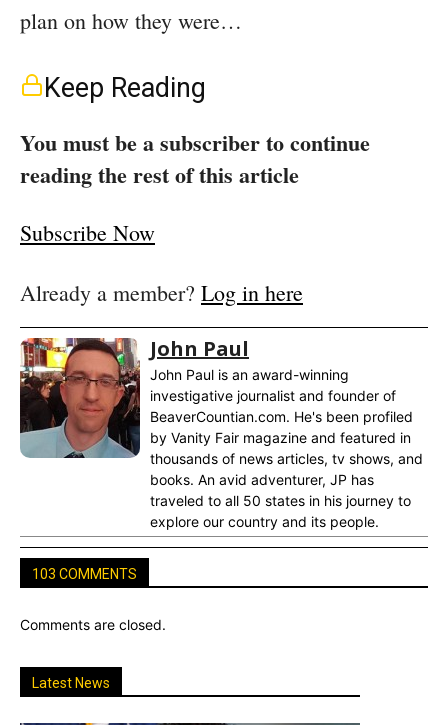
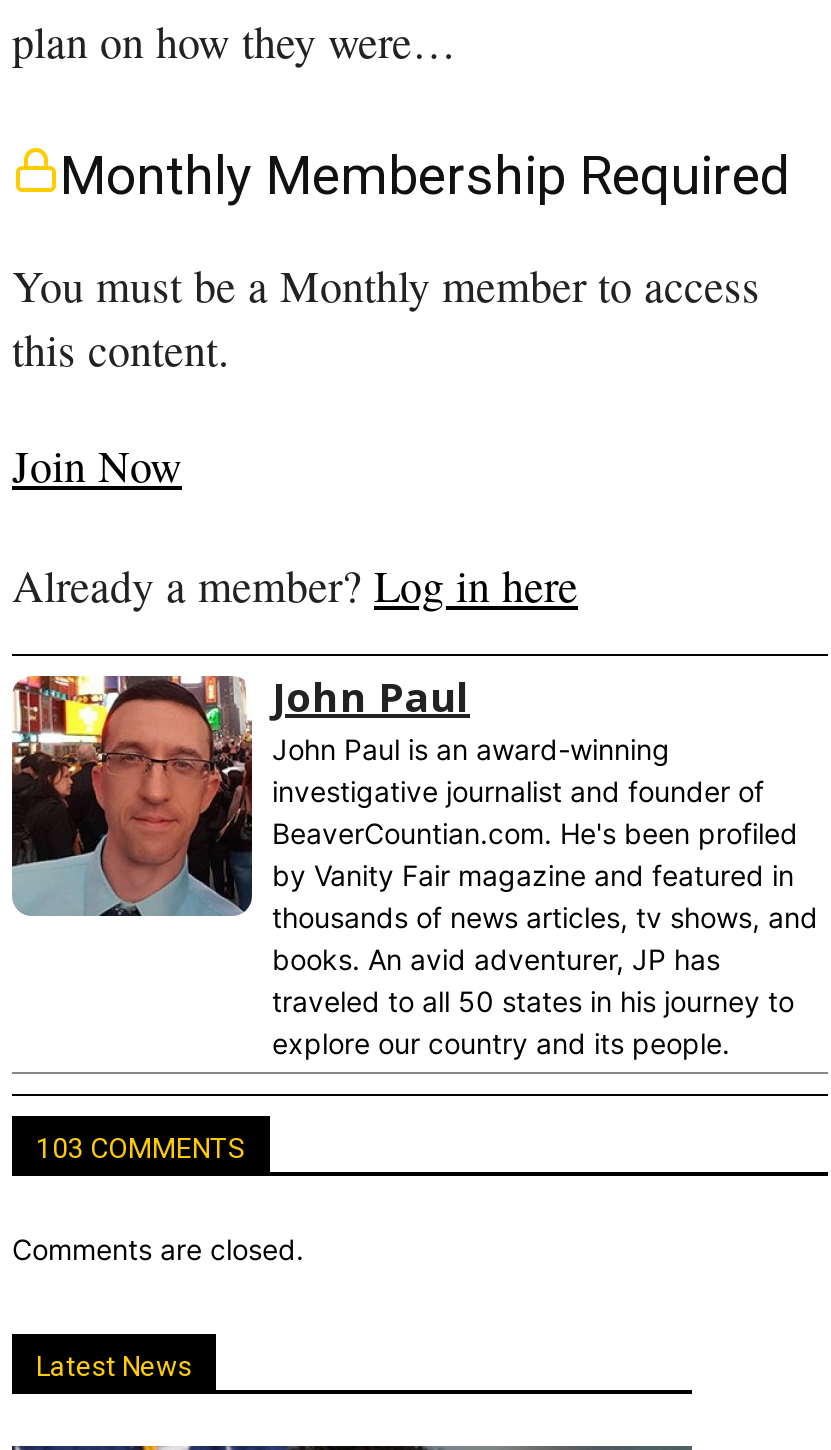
[44,71,206,103] Keep Reading -> [60,143,790,207] Monthly Membership Required
[20,125,370,190] You must be a subscriber to continue | reading the rest of this article -> [12,255,760,377] You must be a Monthly member to access | this content.
[20,217,155,246] Subscribe Now -> [12,435,182,493] Join Now

